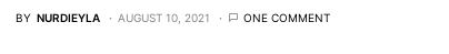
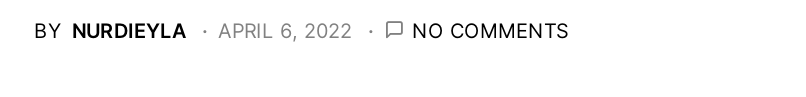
[118,11,330,24] AUGUST 10, 2021 | ONE COMMENT -> [218,18,568,42] APRIL 6, 2022 | NO COMMENTS

